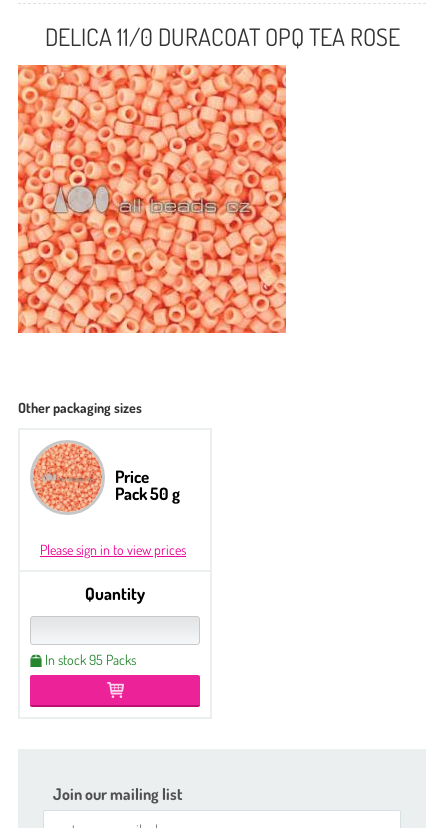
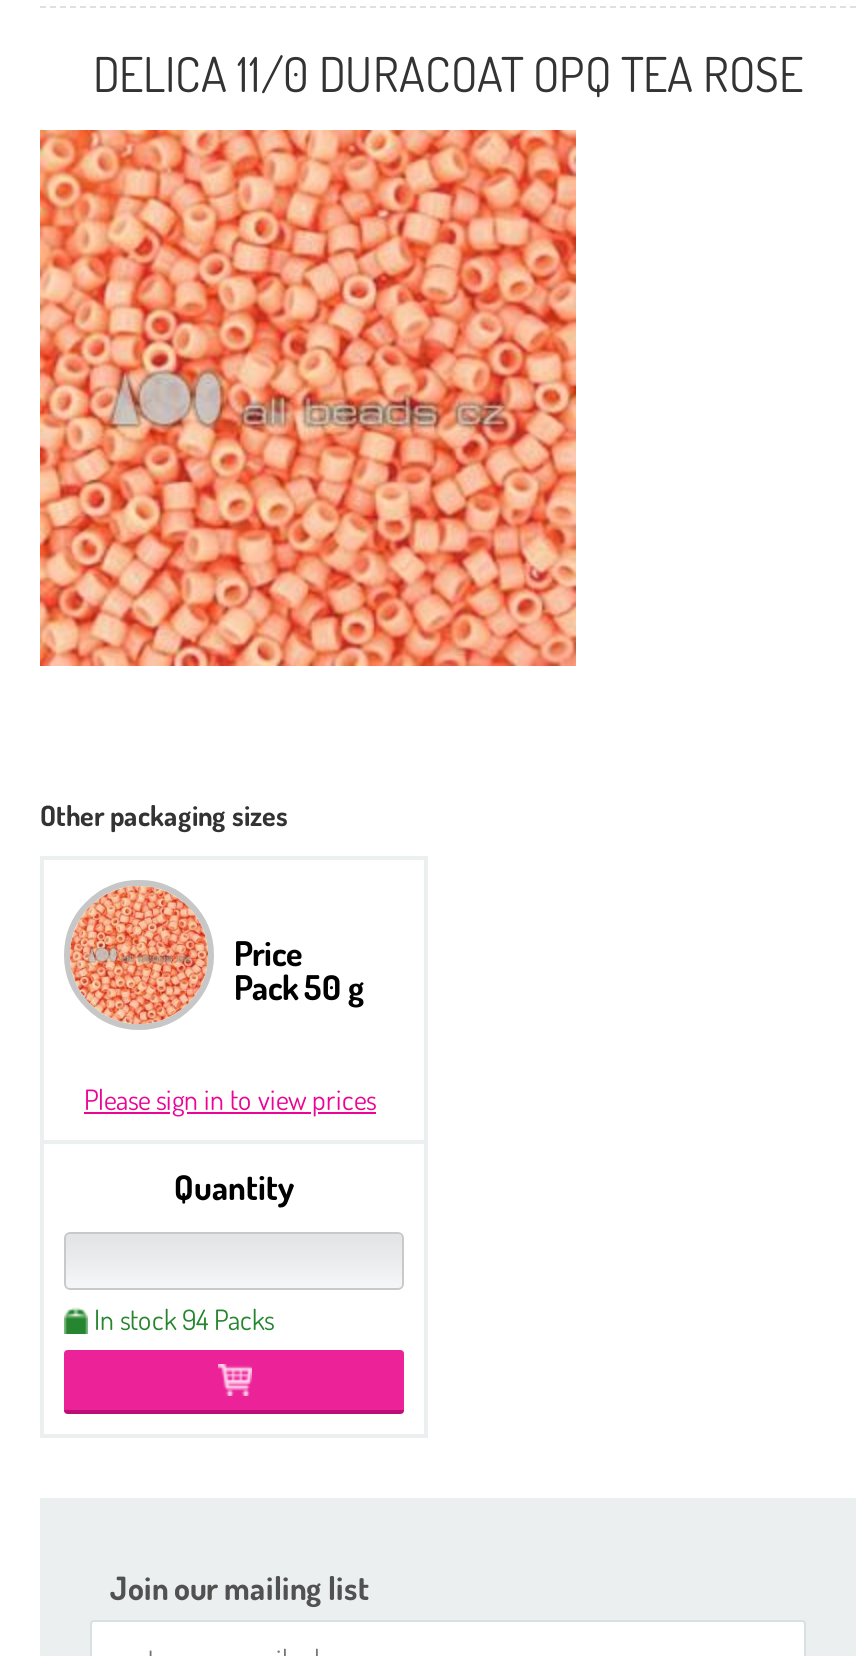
[45,651,136,668] In stock 95 Packs -> [94,1301,274,1335] In stock 94 Packs

